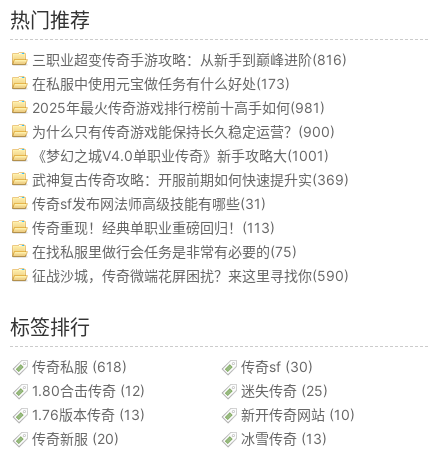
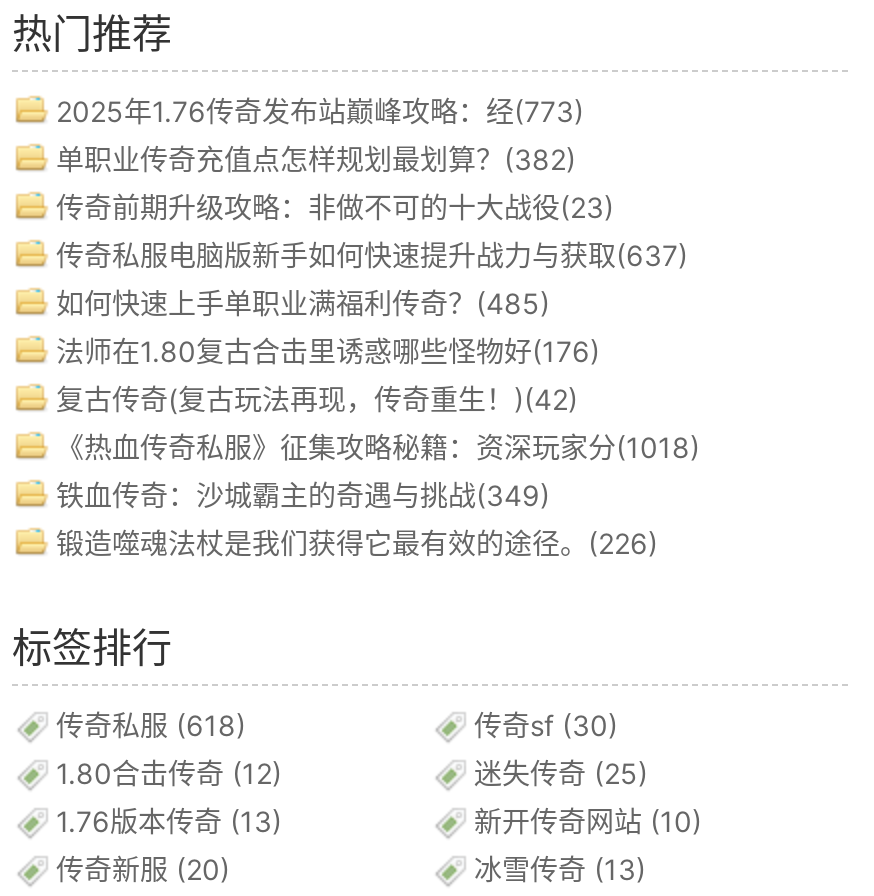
[32,51,349,284] 三职业超变传奇手游攻略：从新手到巅峰进阶(816) | 在私服中使用元宝做任务有什么好处(173) | 2025年最火传奇游戏排行榜前十高手如何(981) | 为什么只有传奇游戏能保持长久稳定运营？(900) | 《梦幻之城V4.0单职业传奇》新手攻略大(1001) | 武神复古传奇攻略：开服前期如何快速提升实(369) | 传奇sf发布网法师高级技能有哪些(31) | 传奇重现！经典单职业重磅回归！(113) | 在找私服里做行会任务是非常有必要的(75) | 征战沙城，传奇微端花屏困扰？来这里寻找你(590) -> [56,95,700,561] 2025年1.76传奇发布站巅峰攻略：经(773) | 单职业传奇充值点怎样规划最划算？(382) | 传奇前期升级攻略：非做不可的十大战役(23) | 传奇私服电脑版新手如何快速提升战力与获取(637) | 如何快速上手单职业满福利传奇？(485) | 法师在1.80复古合击里诱惑哪些怪物好(176) | 复古传奇(复古玩法再现，传奇重生！)(42) | 《热血传奇私服》征集攻略秘籍：资深玩家分(1018) | 铁血传奇：沙城霸主的奇遇与挑战(349) | 锻造噬魂法杖是我们获得它最有效的途径。(226)

